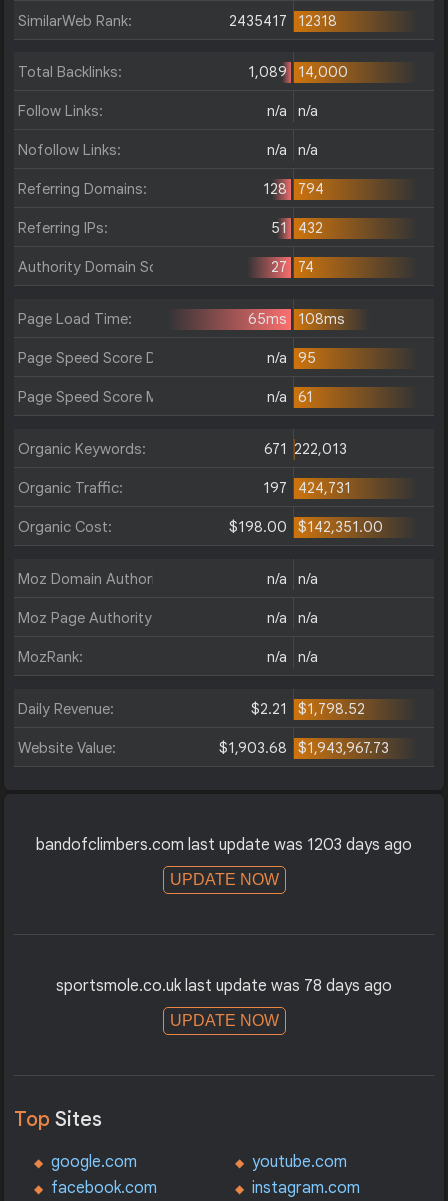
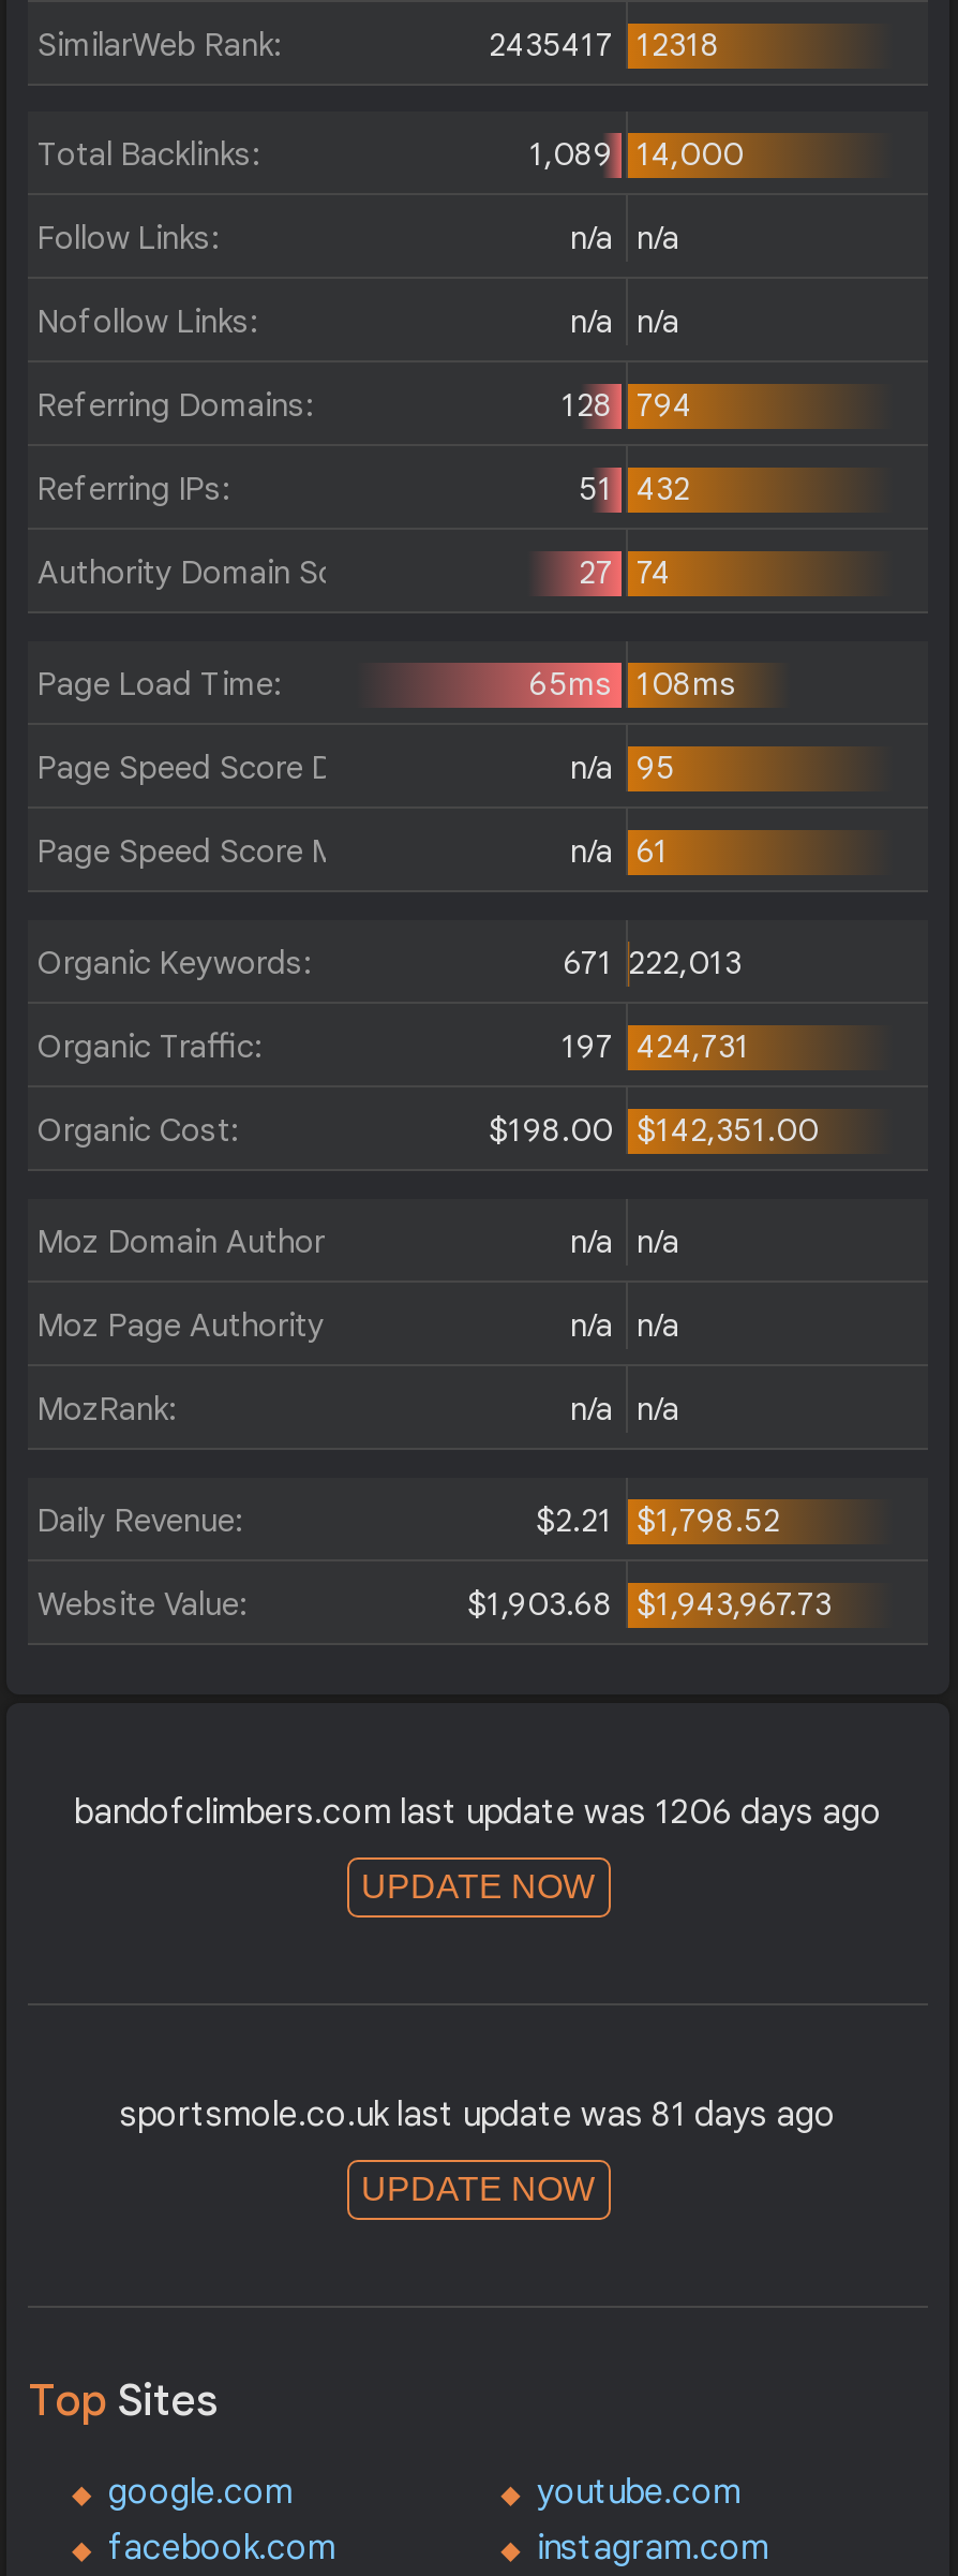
[36,835,412,855] bandofclimbers.com last update was 1203 days ago -> [74,1791,882,1834] bandofclimbers.com last update was 1206 days ago
[56,976,392,996] sportsmole.co.uk last update was 78 days ago -> [120,2093,836,2136] sportsmole.co.uk last update was 81 days ago

